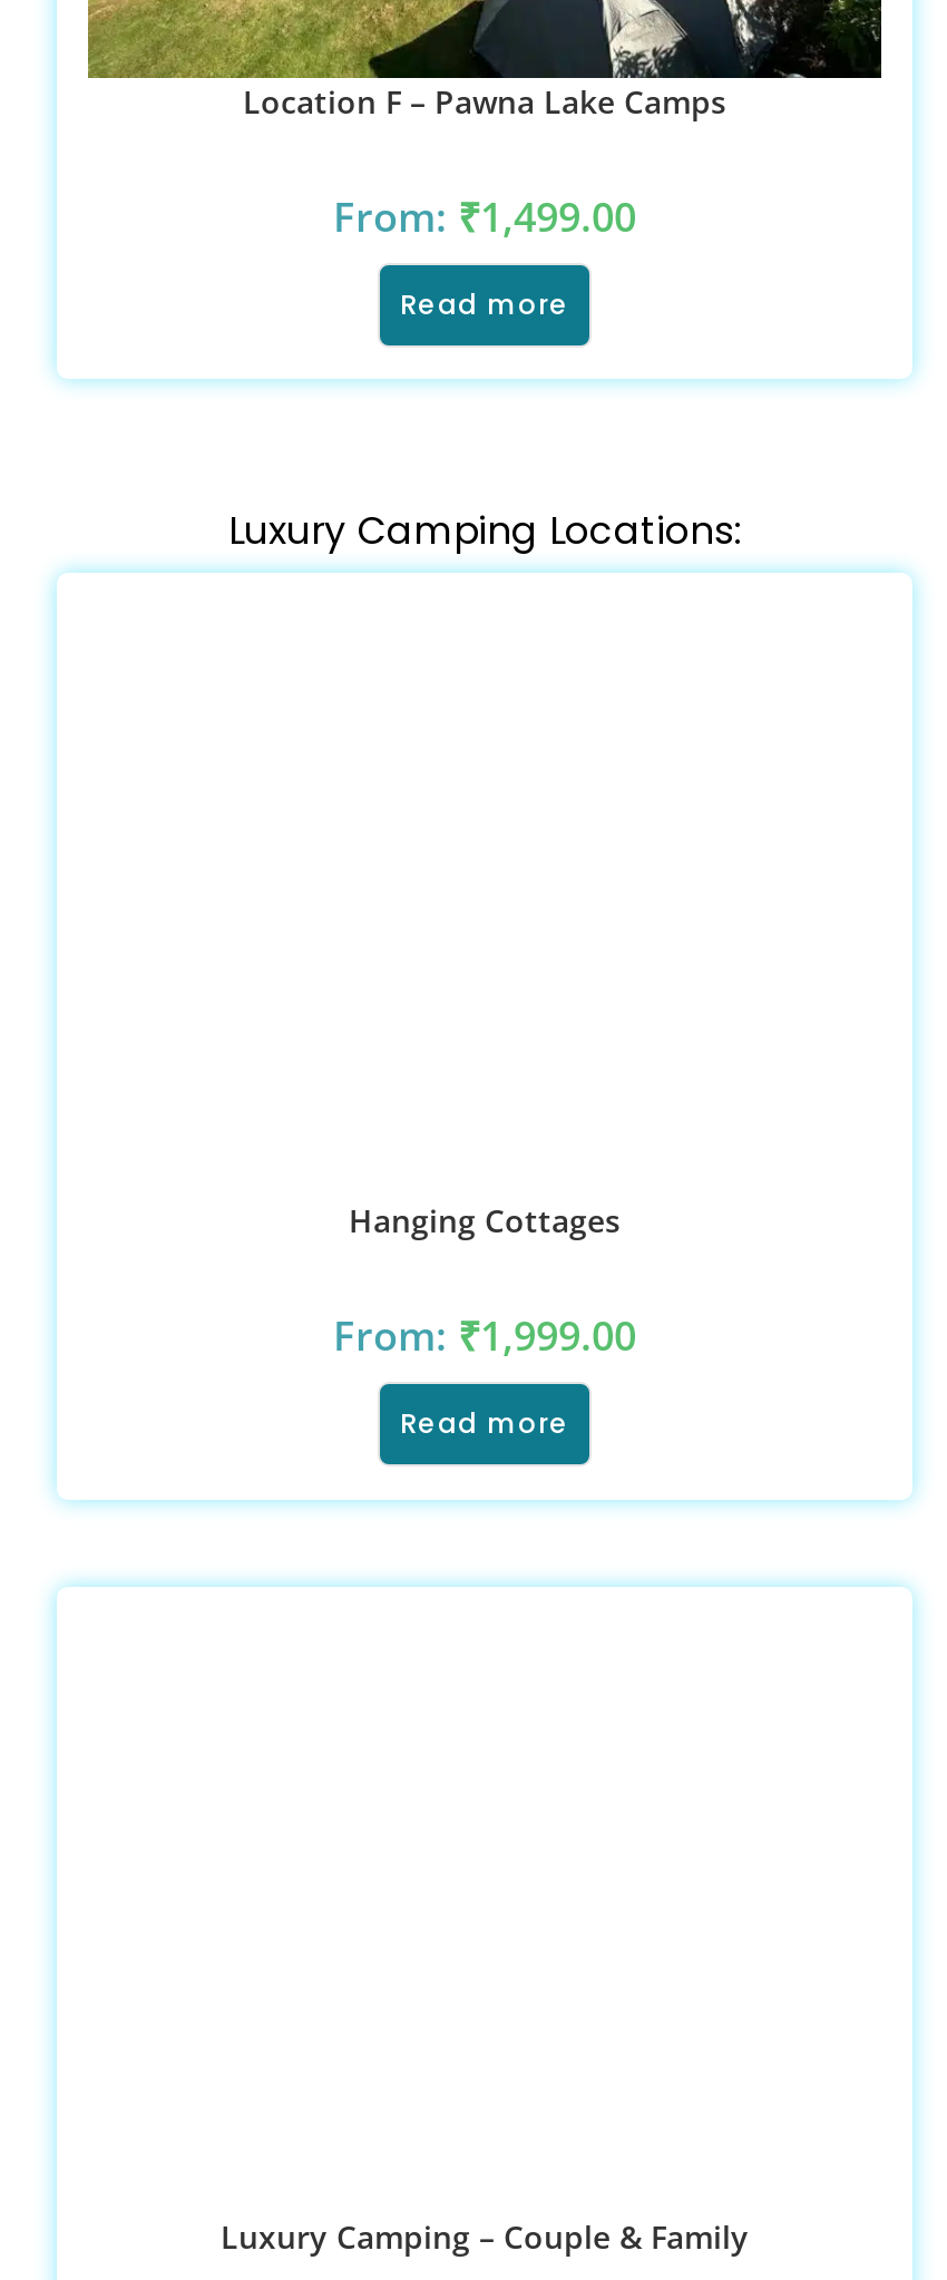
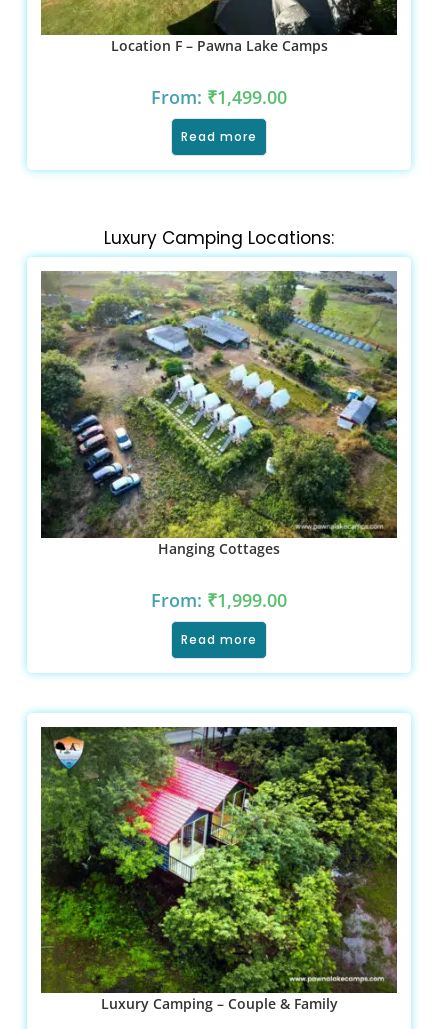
none -> [40,270,398,539] [image]
none -> [40,726,398,994] [image]

